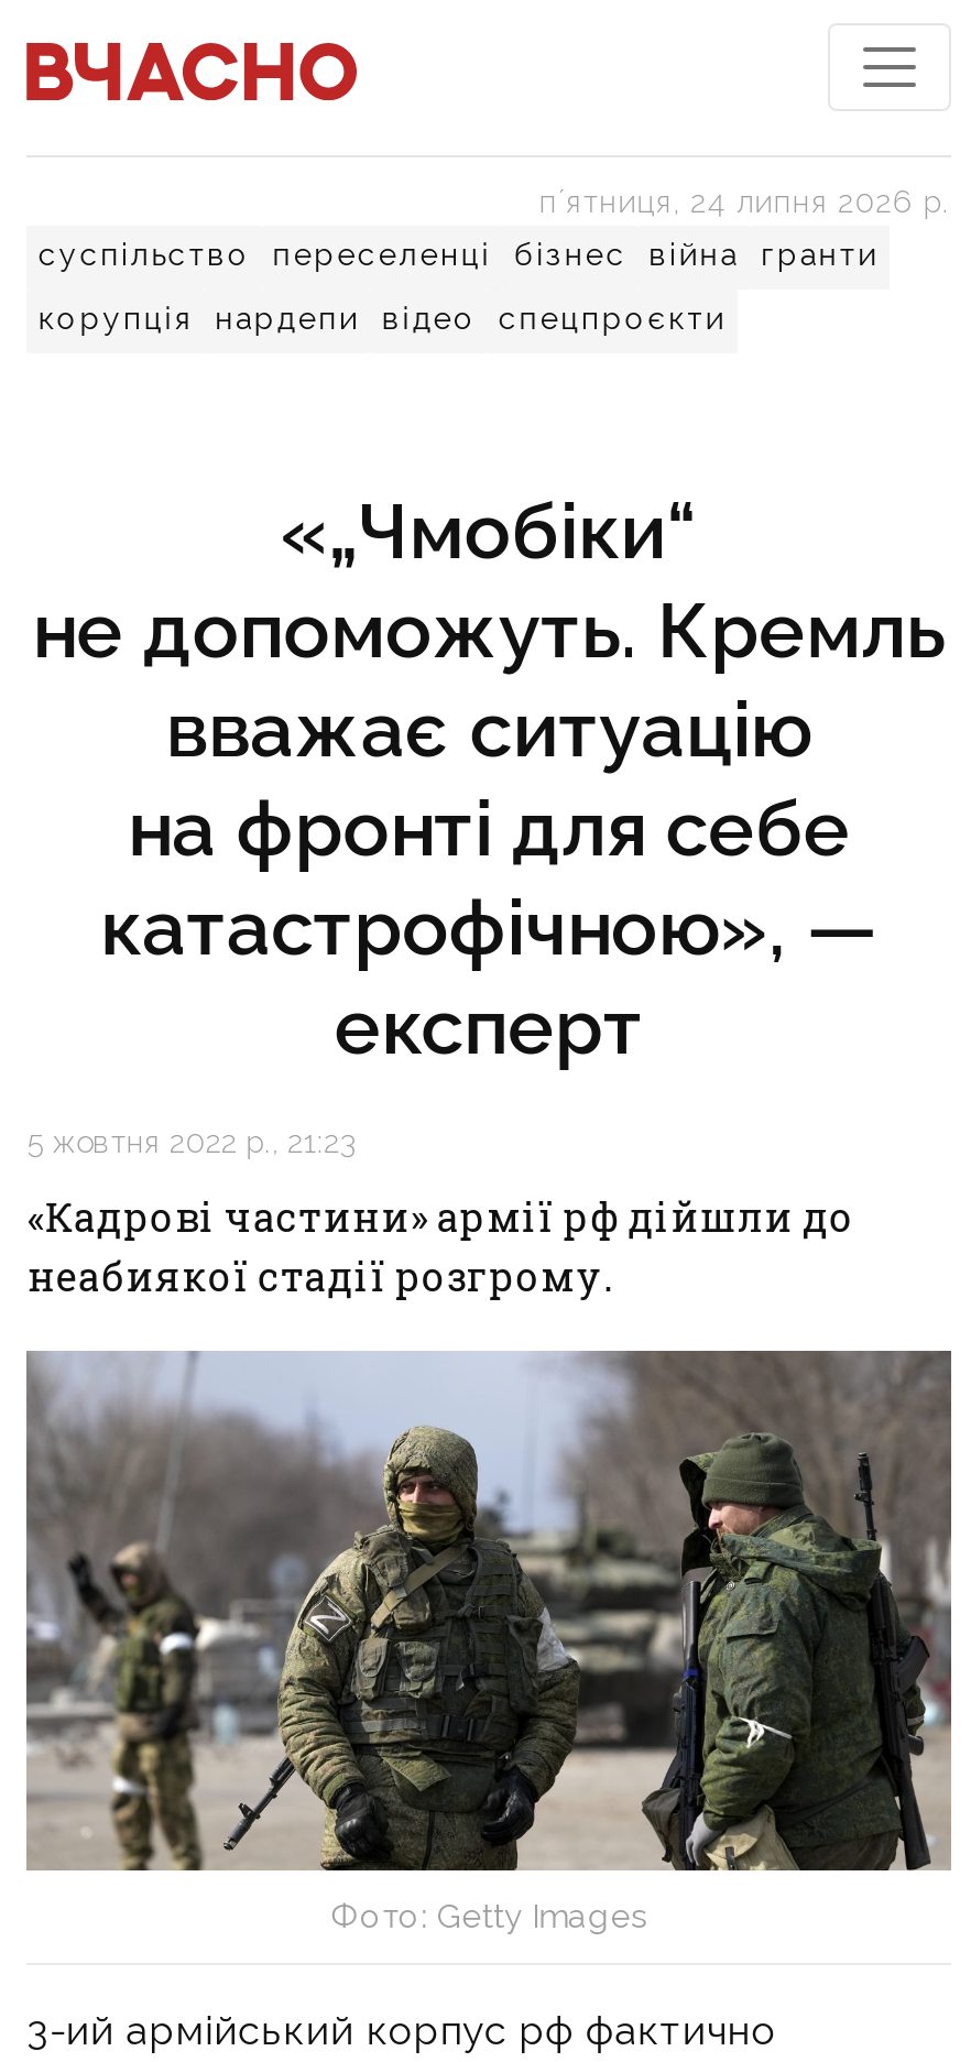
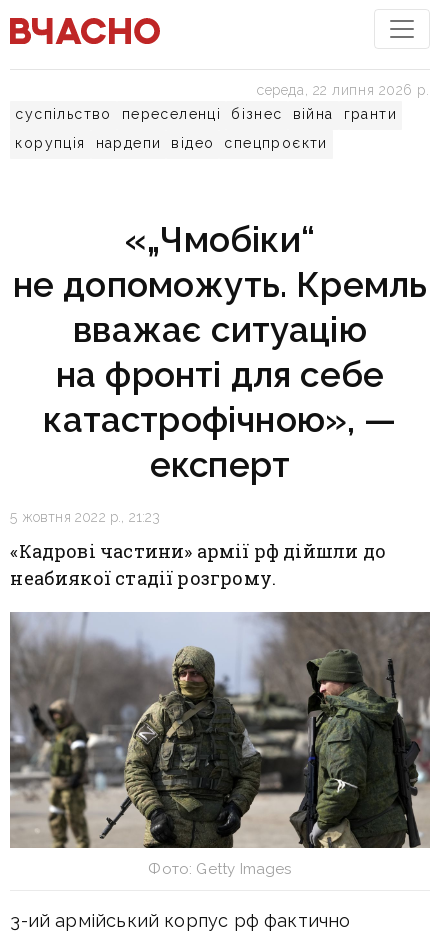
[539,184,950,219] пʼятниця, 24 липня 2026 р. -> [257,82,430,98] середа, 22 липня 2026 р.

